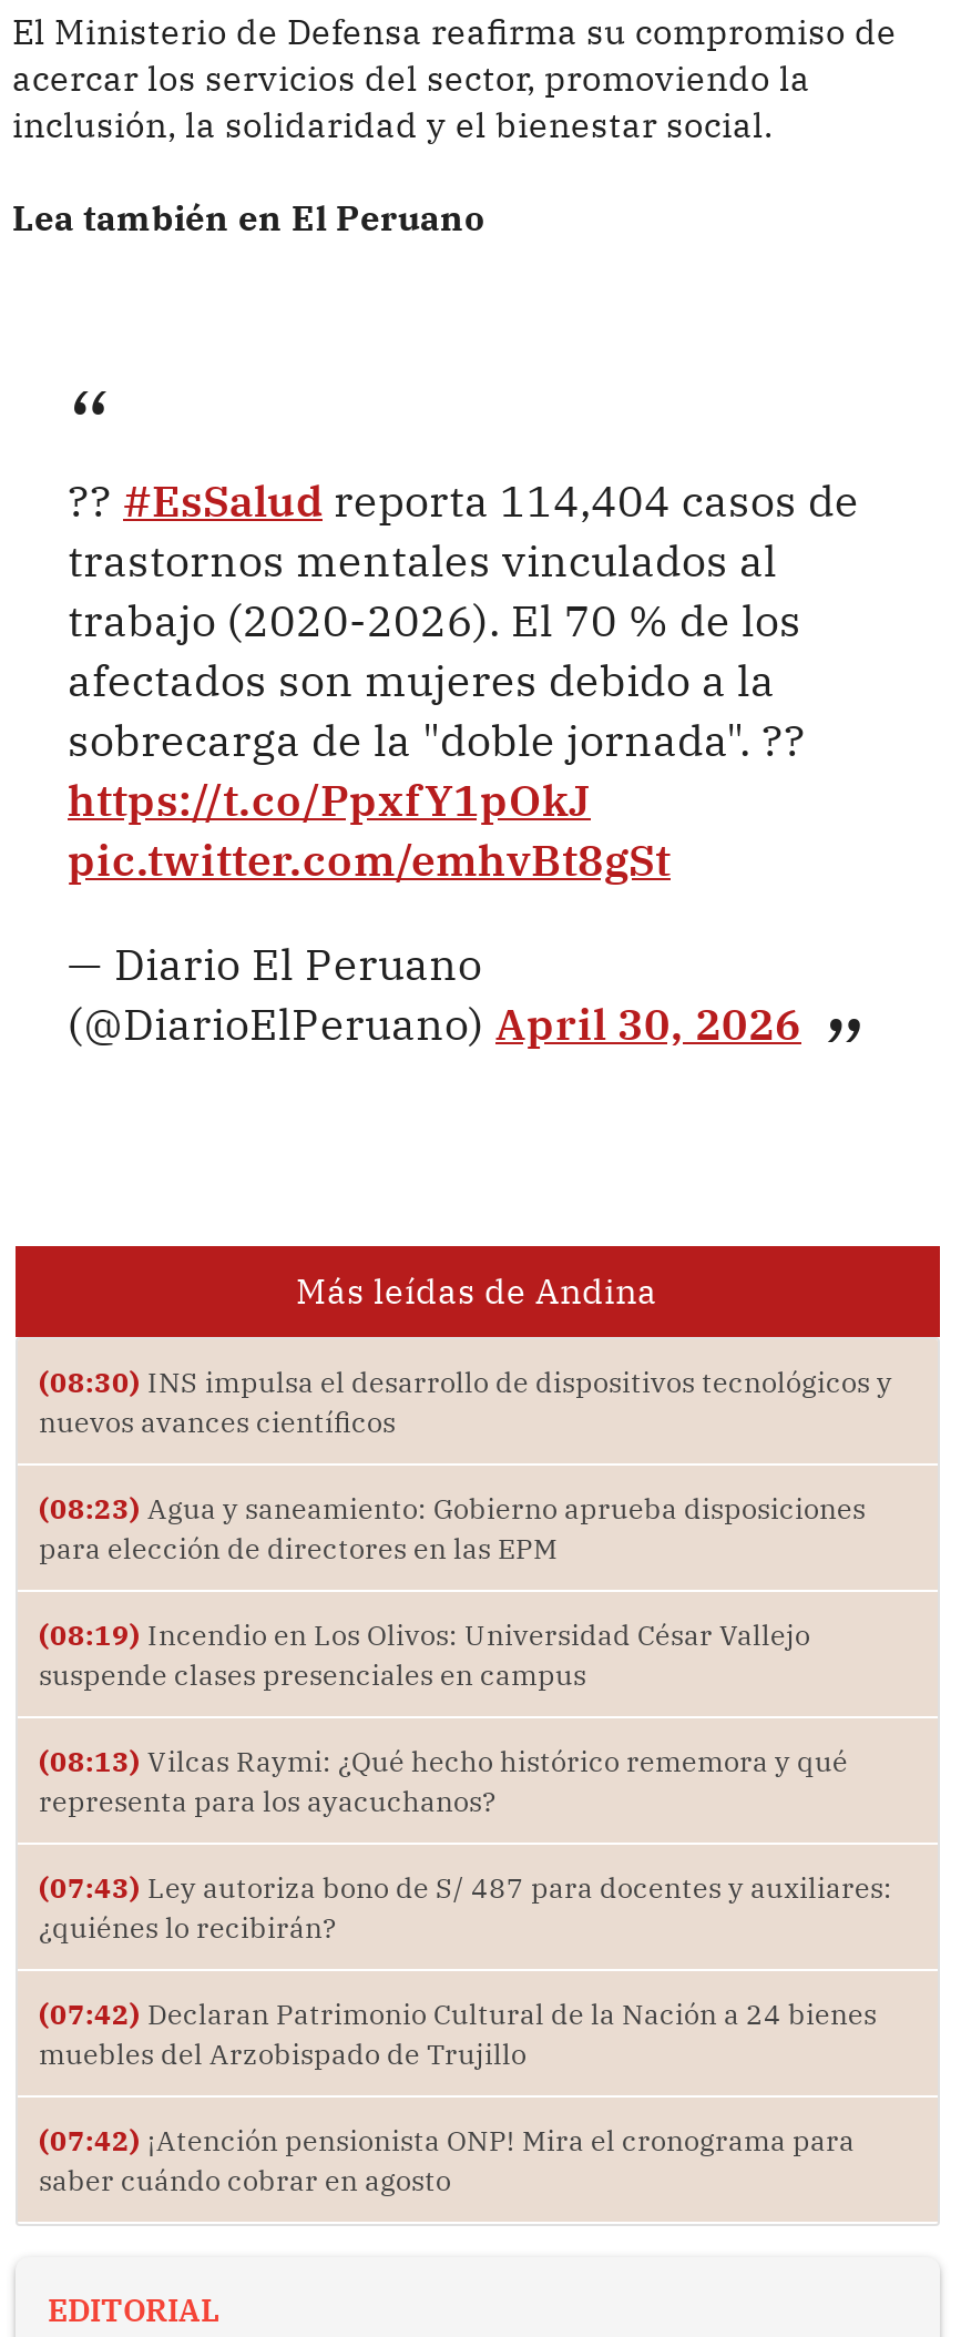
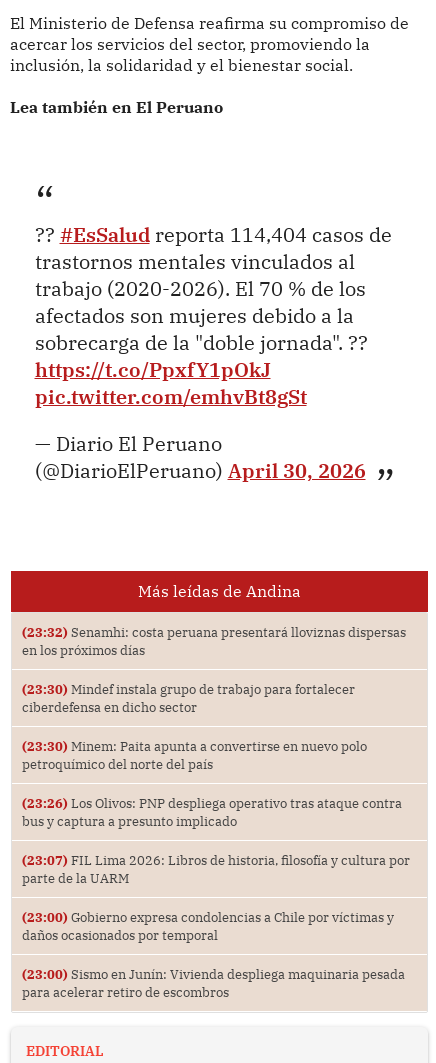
[39,1363,892,1439] (08:30) INS impulsa el desarrollo de dispositivos tecnológicos y | nuevos avances científicos -> [21,624,405,658] (23:32) Senamhi: costa peruana presentará lloviznas dispersas | en los próximos días
[39,1490,866,1565] (08:23) Agua y saneamiento: Gobierno aprueba disposiciones | para elección de directores en las EPM -> [21,681,354,715] (23:30) Mindef instala grupo de trabajo para fortalecer | ciberdefensa en dicho sector
[39,1616,810,1692] (08:19) Incendio en Los Olivos: Universidad César Vallejo | suspende clases presenciales en campus -> [21,738,366,772] (23:30) Minem: Paita apunta a convertirse en nuevo polo | petroquímico del norte del país
[39,1743,848,1818] (08:13) Vilcas Raymi: ¿Qué hecho histórico rememora y qué | representa para los ayacuchanos? -> [21,795,401,829] (23:26) Los Olivos: PNP despliega operativo tras ataque contra | bus y captura a presunto implicado
[39,1869,892,1944] (07:43) Ley autoriza bono de S/ 487 para docentes y auxiliares: | ¿quiénes lo recibirán? -> [21,852,409,886] (23:07) FIL Lima 2026: Libros de historia, filosofía y cultura por | parte de la UARM
[39,1995,877,2071] (07:42) Declaran Patrimonio Cultural de la Nación a 24 bienes | muebles del Arzobispado de Trujillo -> [21,909,393,943] (23:00) Gobierno expresa condolencias a Chile por víctimas y | daños ocasionados por temporal
[39,2122,855,2197] (07:42) ¡Atención pensionista ONP! Mira el cronograma para | saber cuándo cobrar en agosto -> [21,966,404,1000] (23:00) Sismo en Junín: Vivienda despliega maquinaria pesada | para acelerar retiro de escombros

